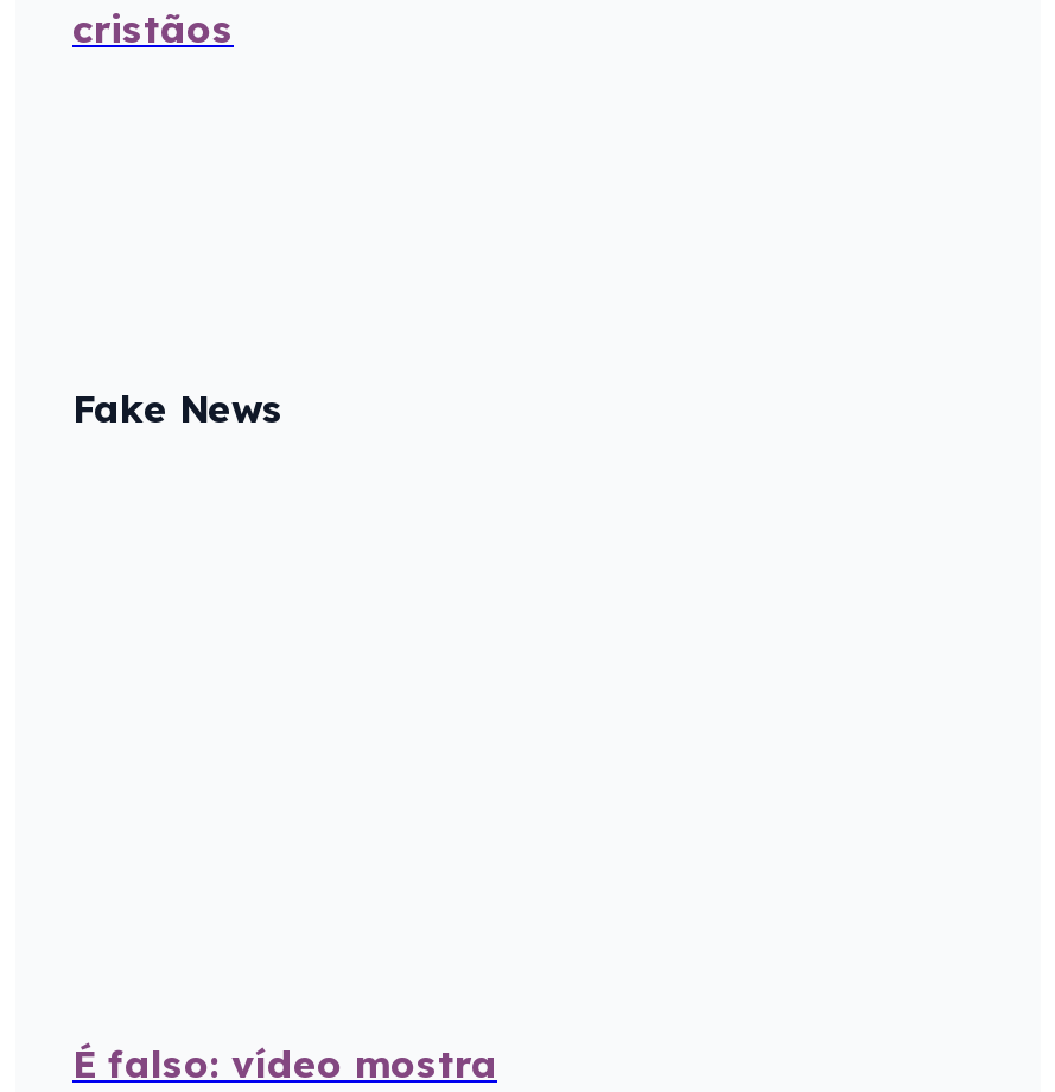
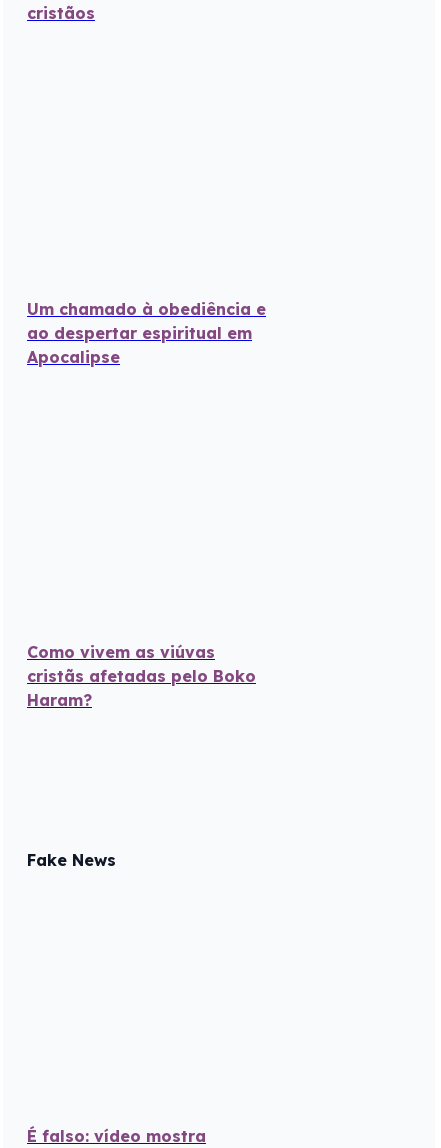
none -> [27,298,266,366] Um chamado à obediência e | ao despertar espiritual em | Apocalipse
none -> [27,642,256,710] Como vivem as viúvas | cristãs afetadas pelo Boko | Haram?

